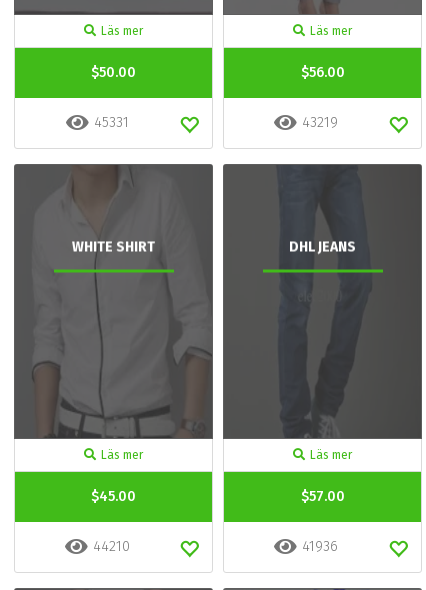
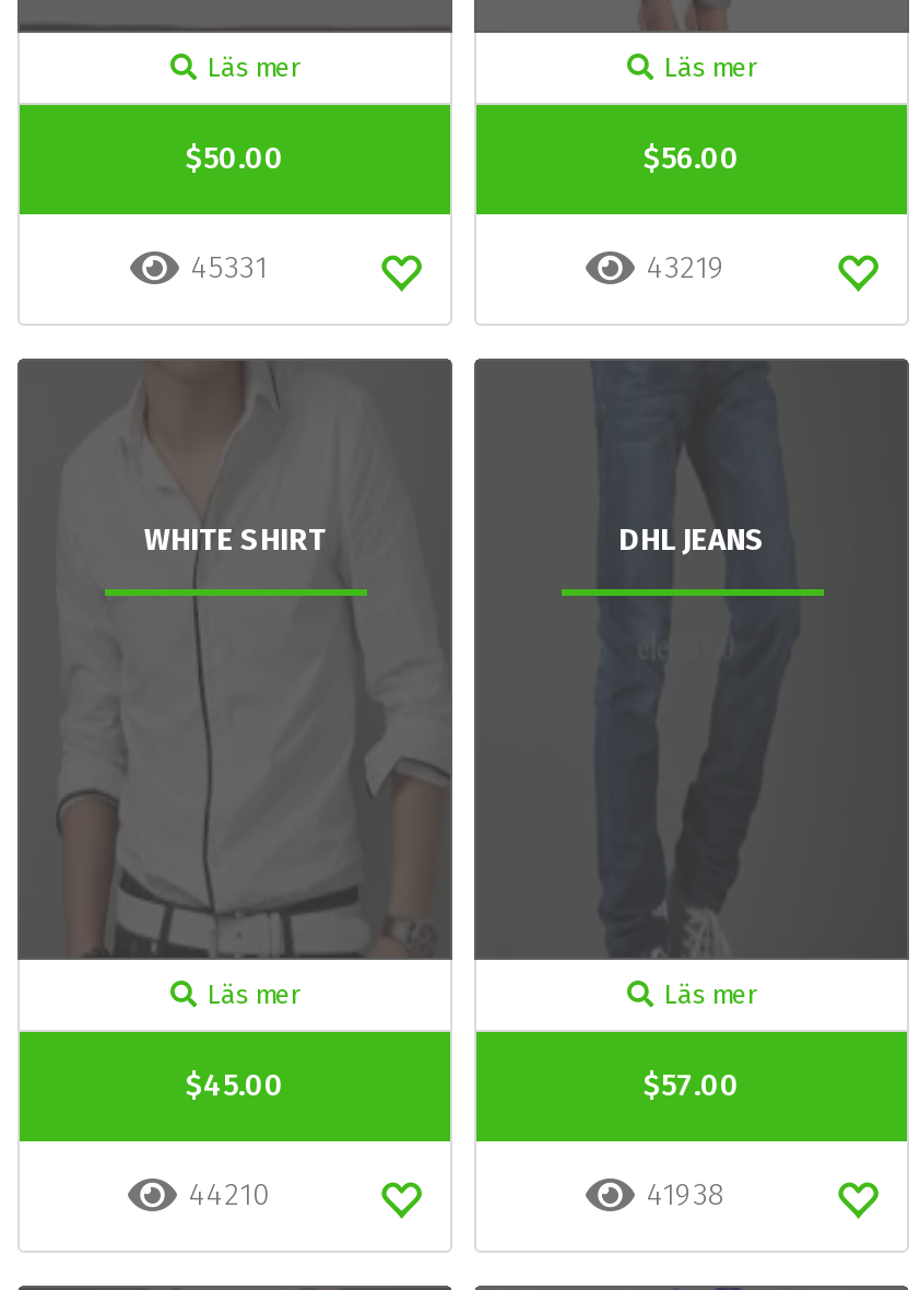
[302,538,338,555] 41936 -> [647,1176,726,1213] 41938

